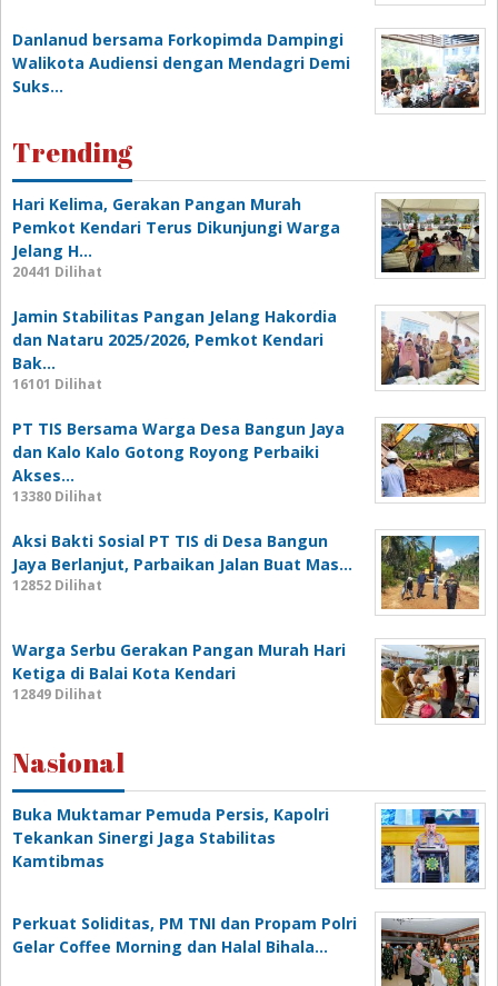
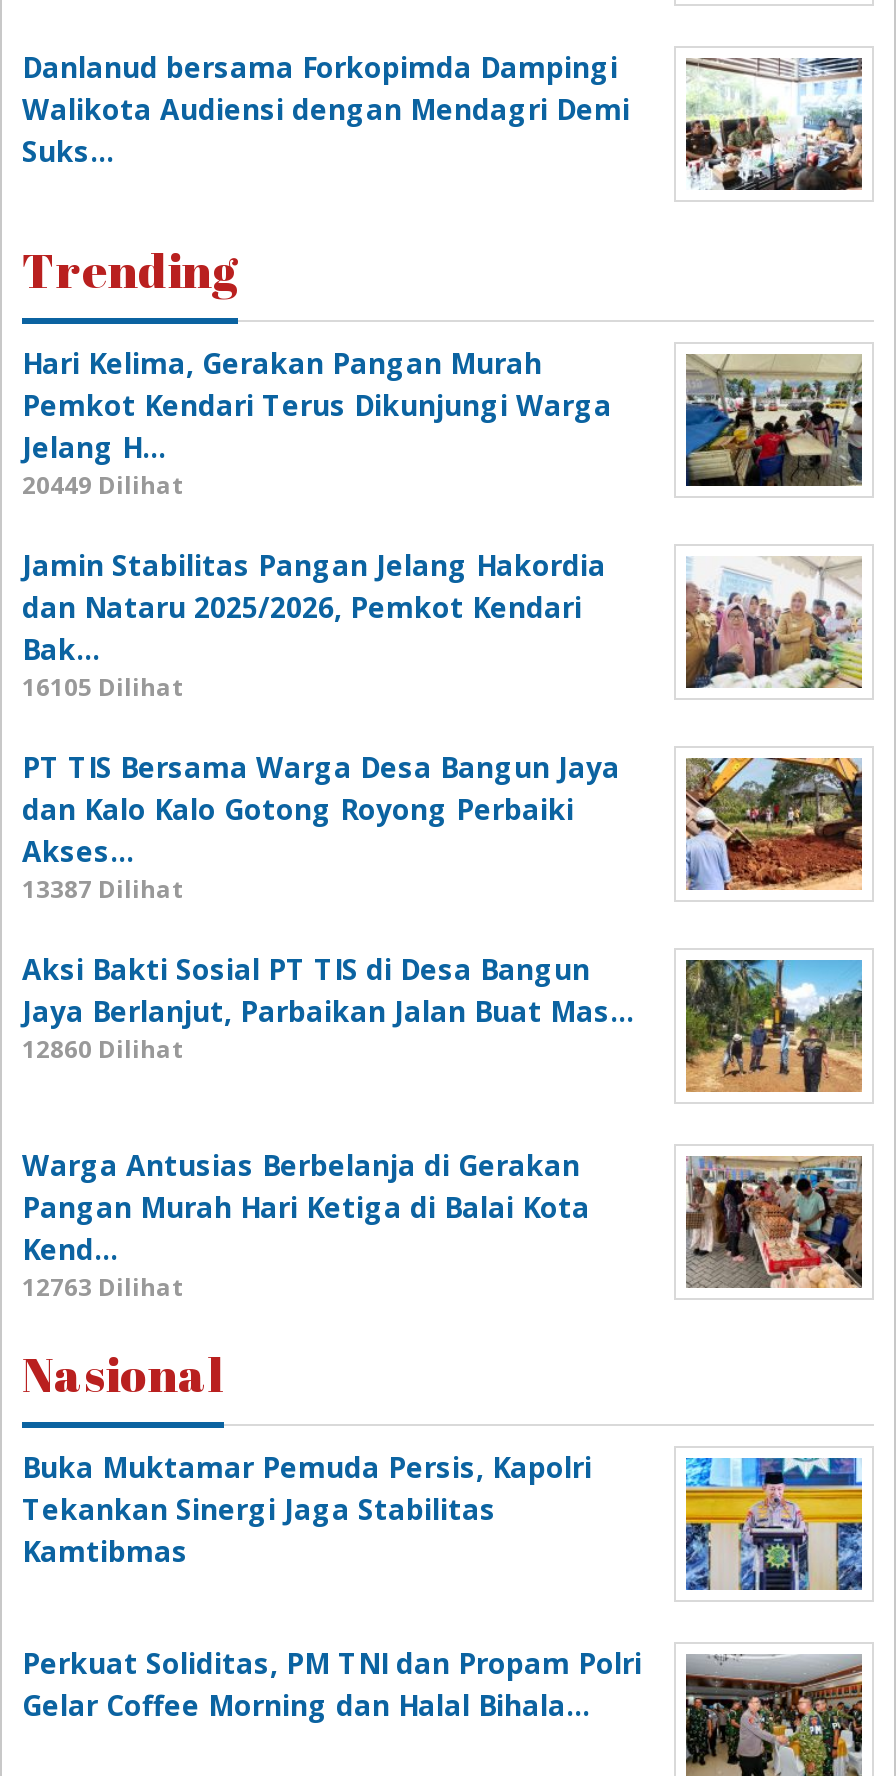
[12,263,102,282] 20441 Dilihat -> [22,469,184,503] 20449 Dilihat
[12,375,102,394] 16101 Dilihat -> [22,671,184,705] 16105 Dilihat
[12,487,102,506] 13380 Dilihat -> [22,873,184,907] 13387 Dilihat
[12,576,102,595] 12852 Dilihat -> [22,1033,184,1067] 12860 Dilihat
[12,640,346,704] Warga Serbu Gerakan Pangan Murah Hari | Ketiga di Balai Kota Kendari | 12849 Dilihat -> [22,1147,590,1305] Warga Antusias Berbelanja di Gerakan | Pangan Murah Hari Ketiga di Balai Kota | Kend… | 12763 Dilihat
[380,645,480,719] [image] -> [684,1154,864,1290] [image]

